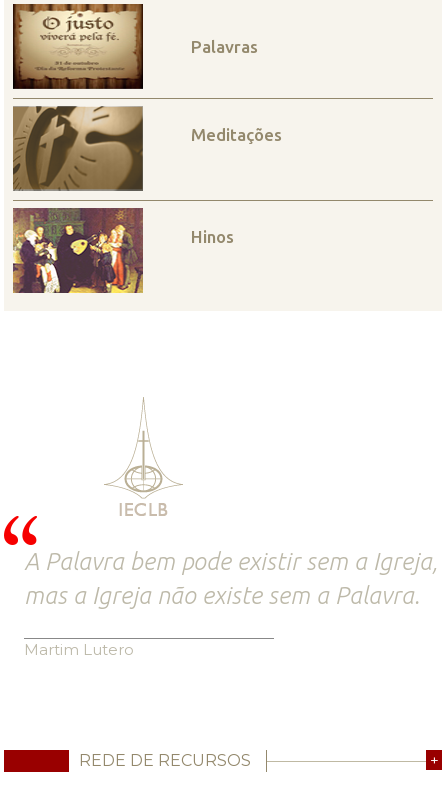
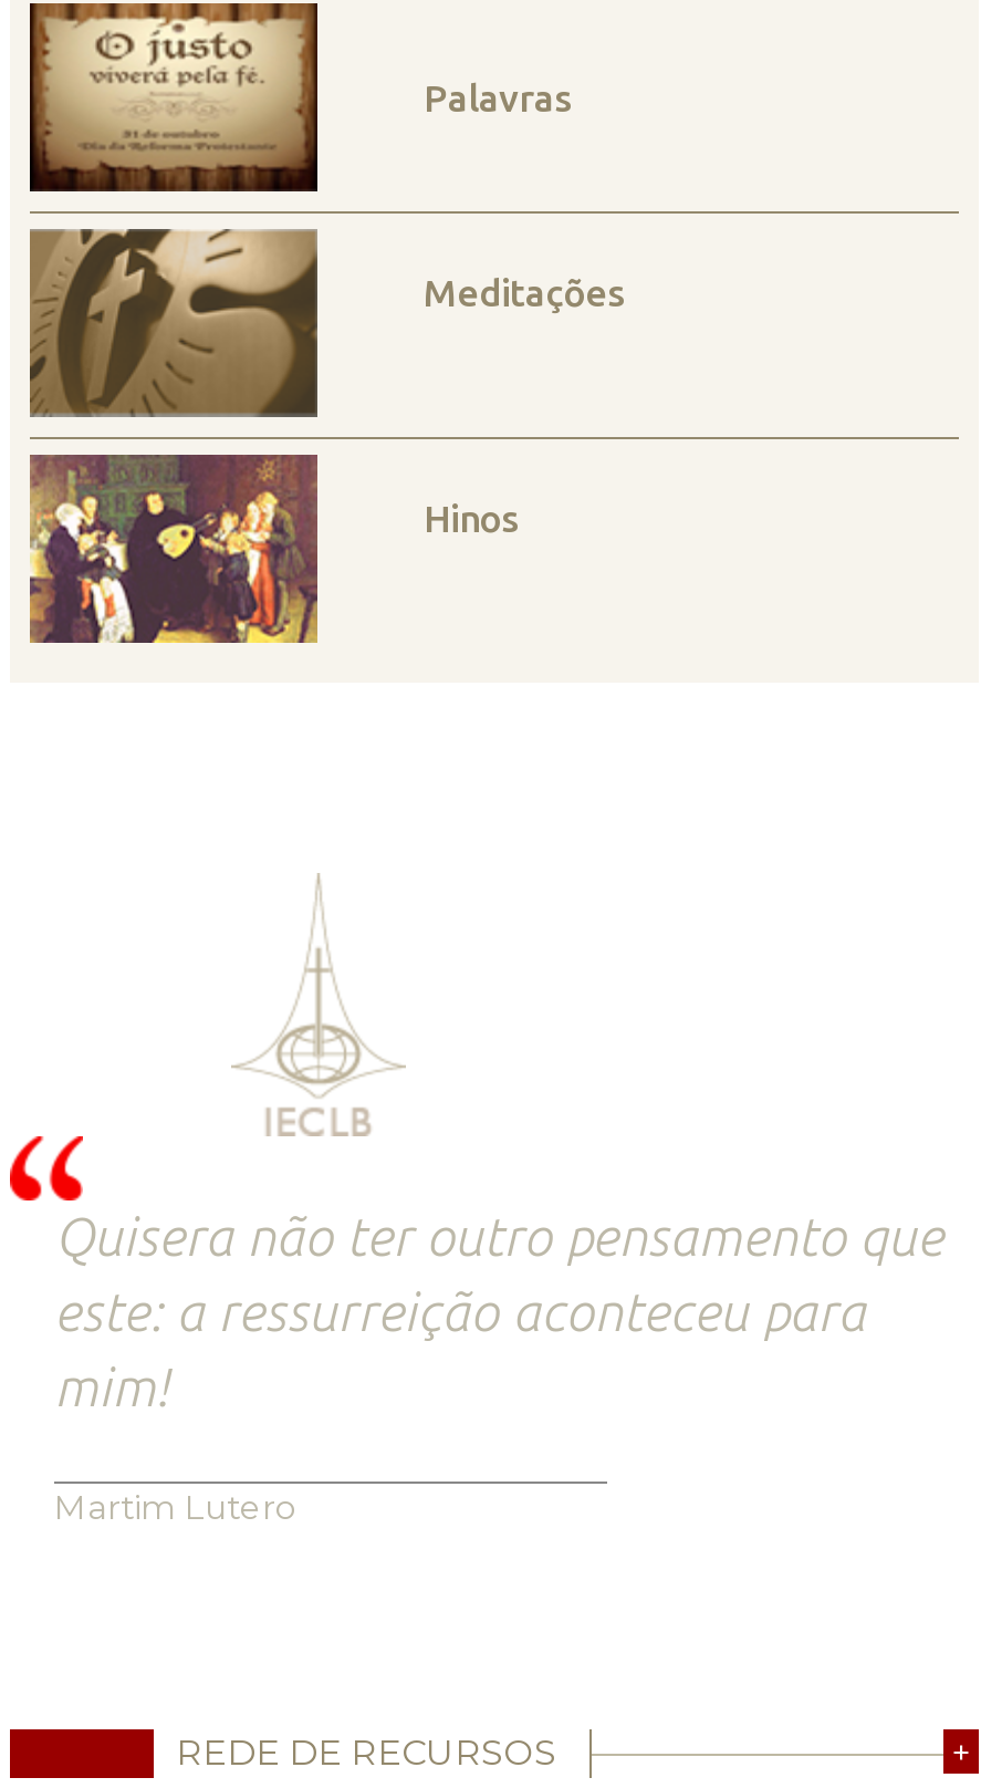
[24,548,438,609] A Palavra bem pode existir sem a Igreja, | mas a Igreja não existe sem a Palavra. -> [54,1207,943,1417] Quisera não ter outro pensamento que | este: a ressurreição aconteceu para | mim!

